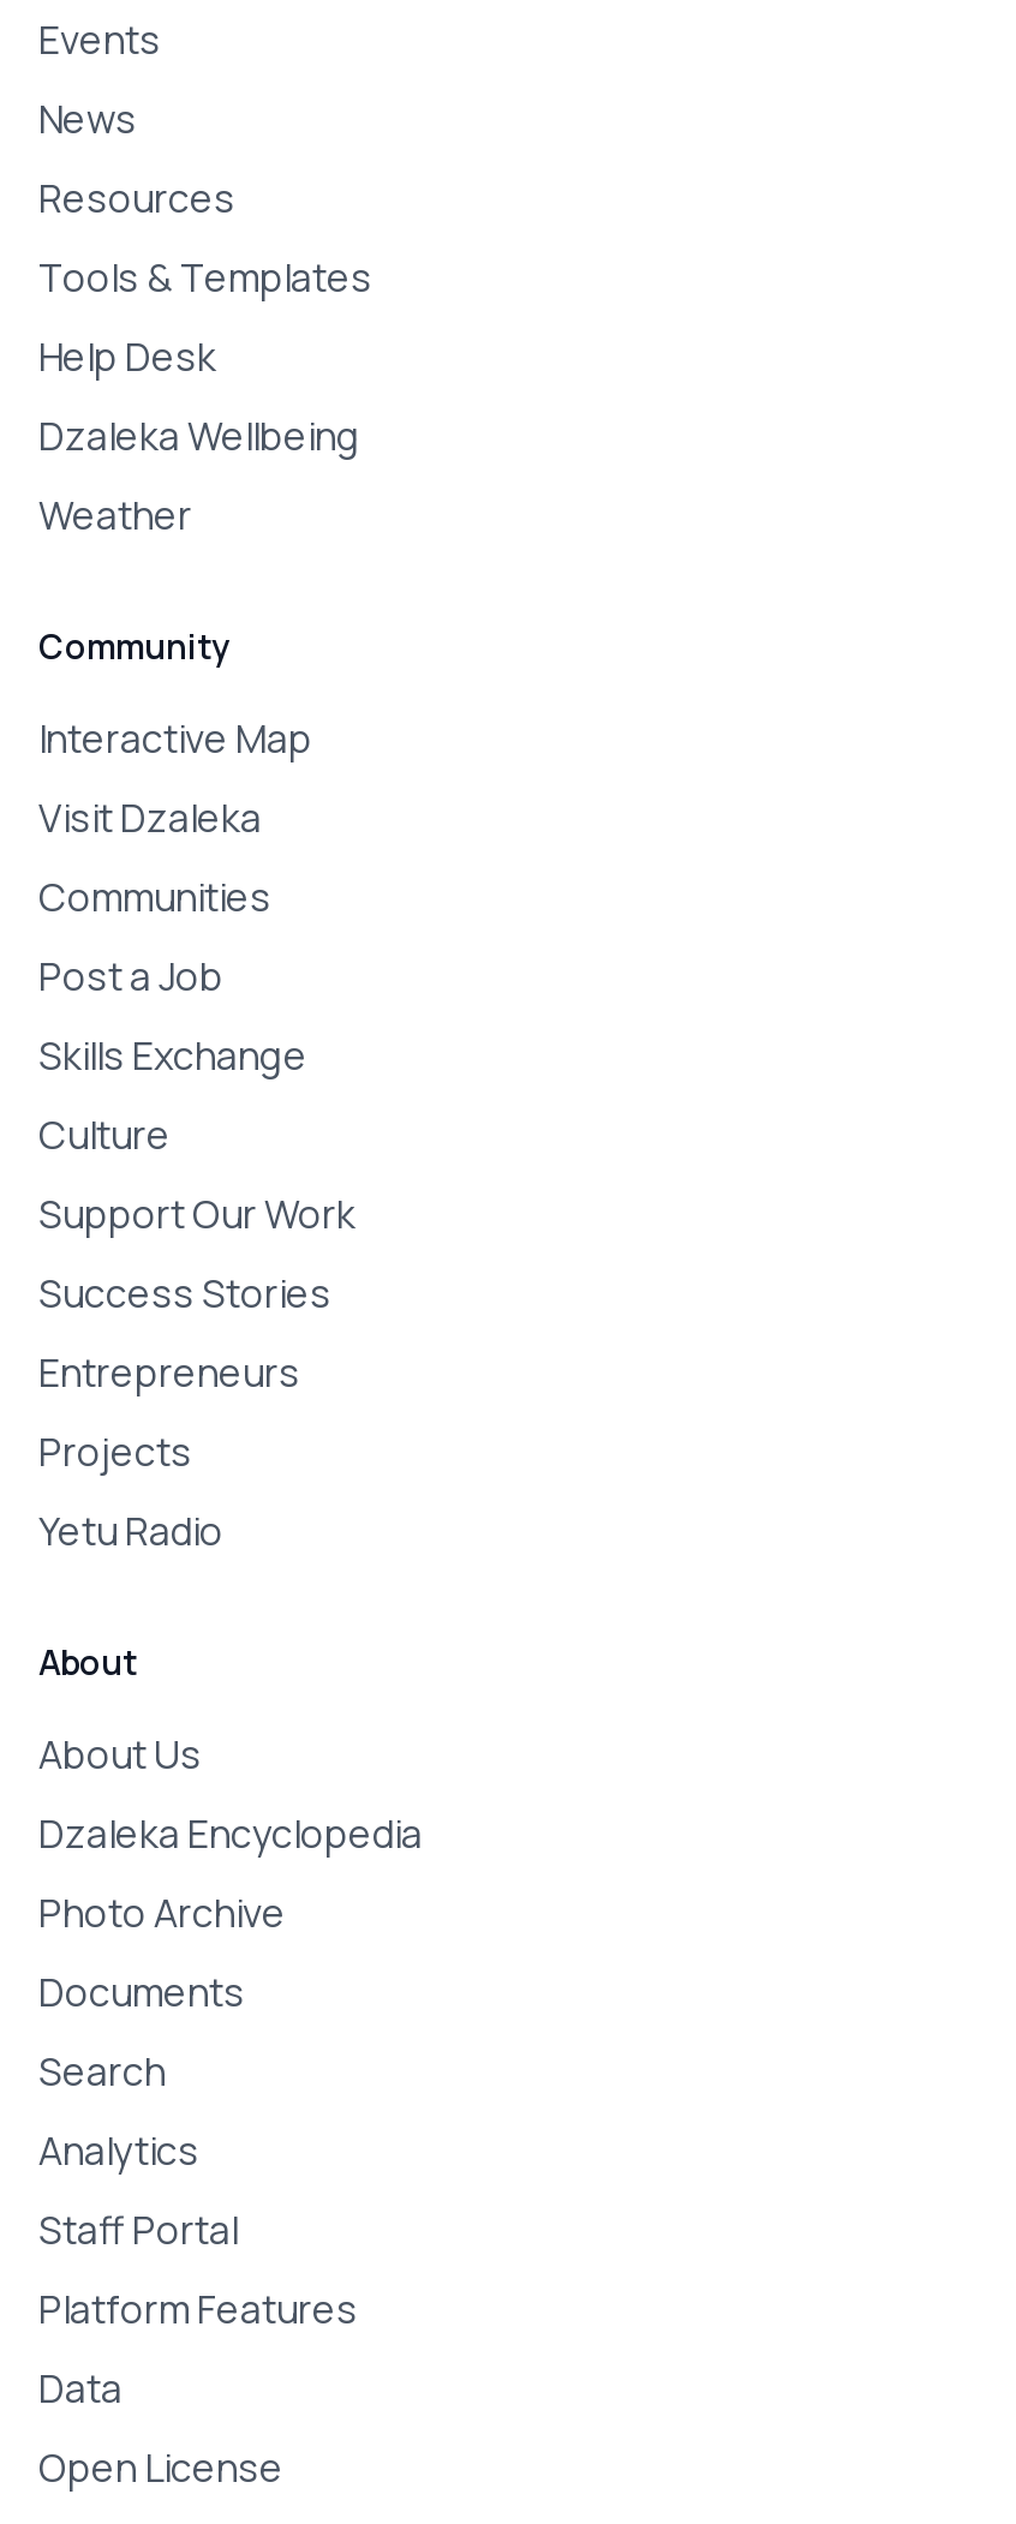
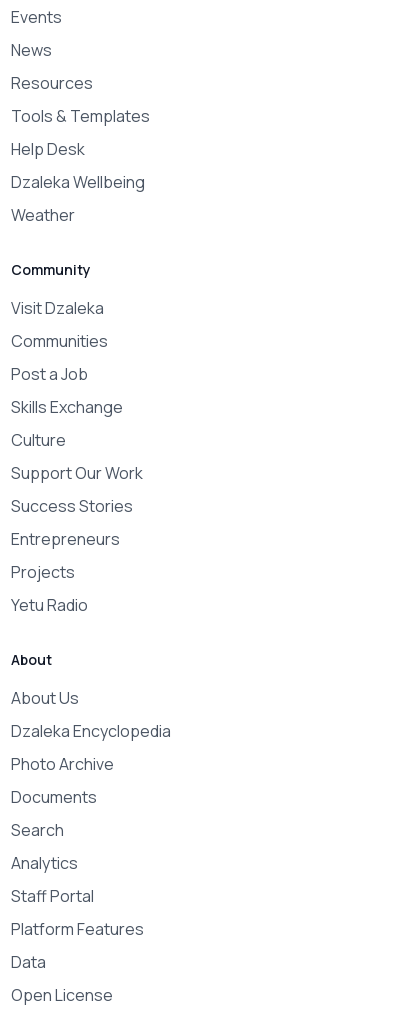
[38,712,312,765] Interactive Map -> none

